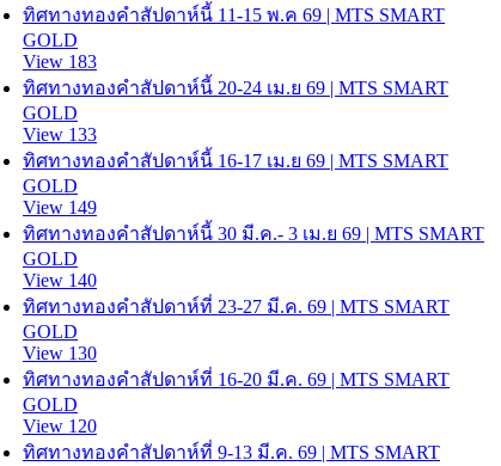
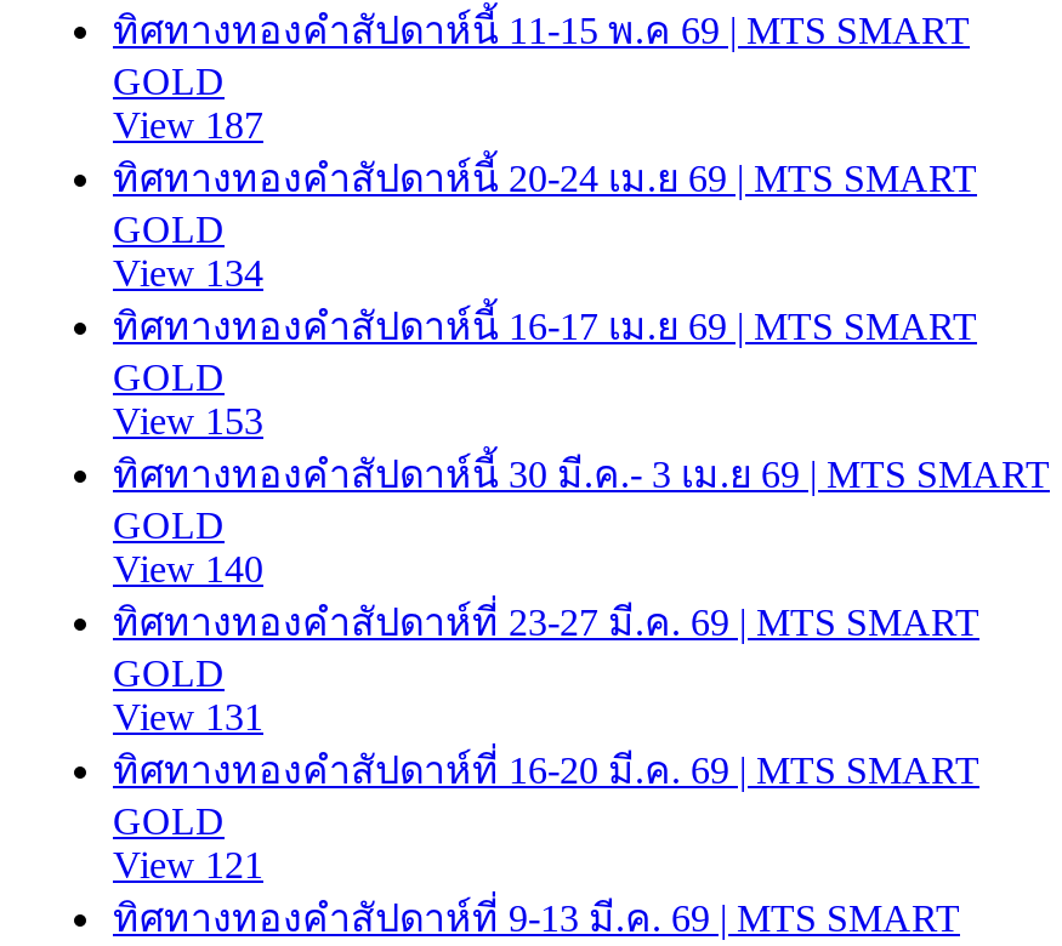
[23,52,97,72] View 183 -> [113,105,263,146] View 187
[23,125,97,145] View 133 -> [113,253,263,294] View 134
[23,197,97,218] View 149 -> [113,401,263,442] View 153
[23,343,97,363] View 130 -> [113,697,263,738] View 131
[23,416,97,436] View 120 -> [113,845,263,886] View 121

